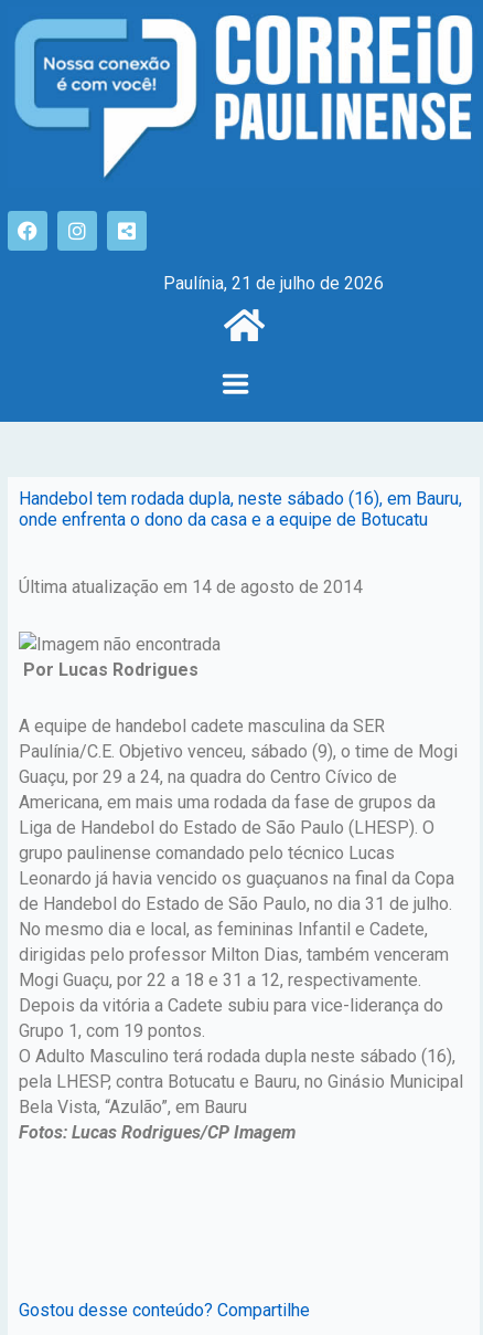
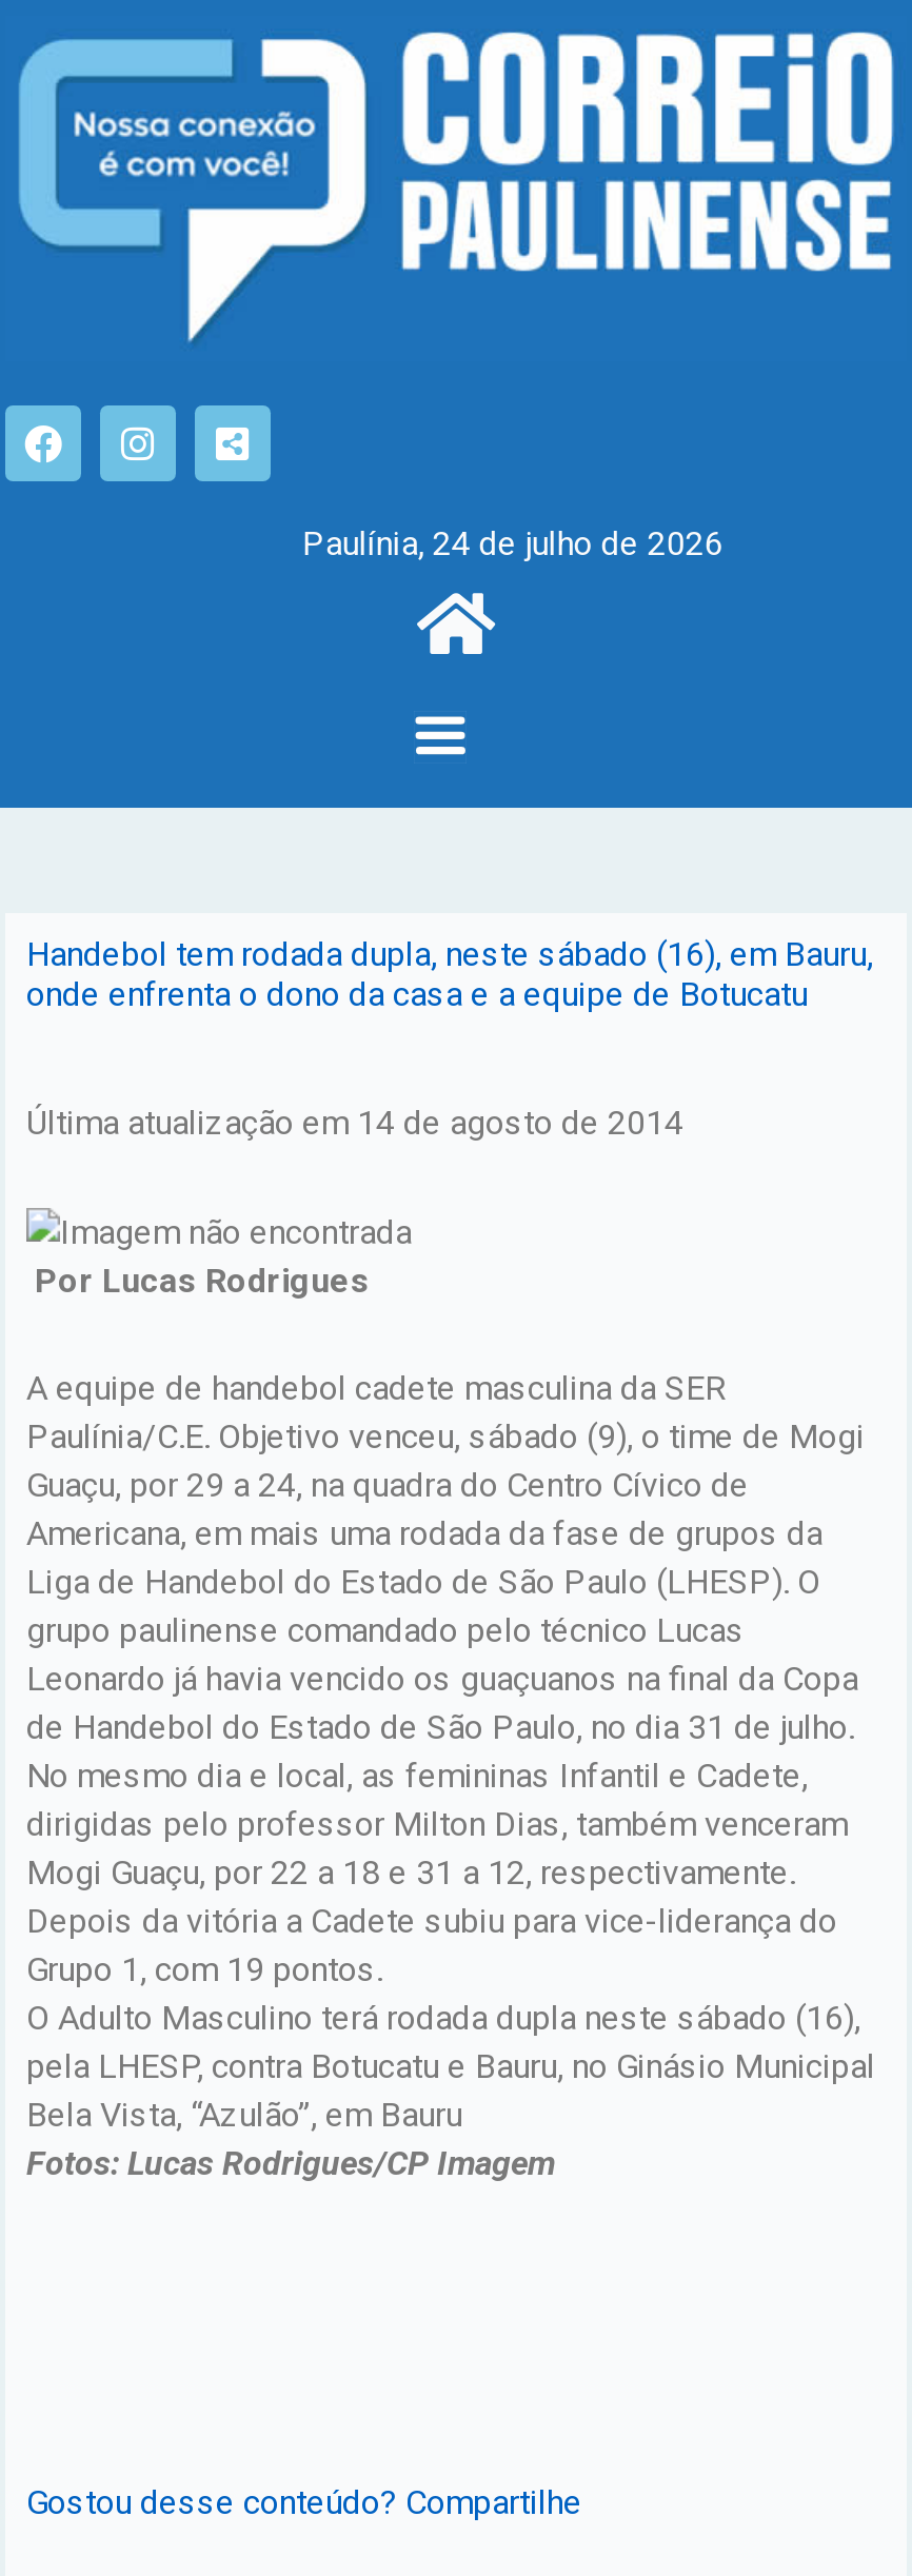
[163,273,384,294] Paulínia, 21 de julho de 2026 -> [302,524,723,564] Paulínia, 24 de julho de 2026

